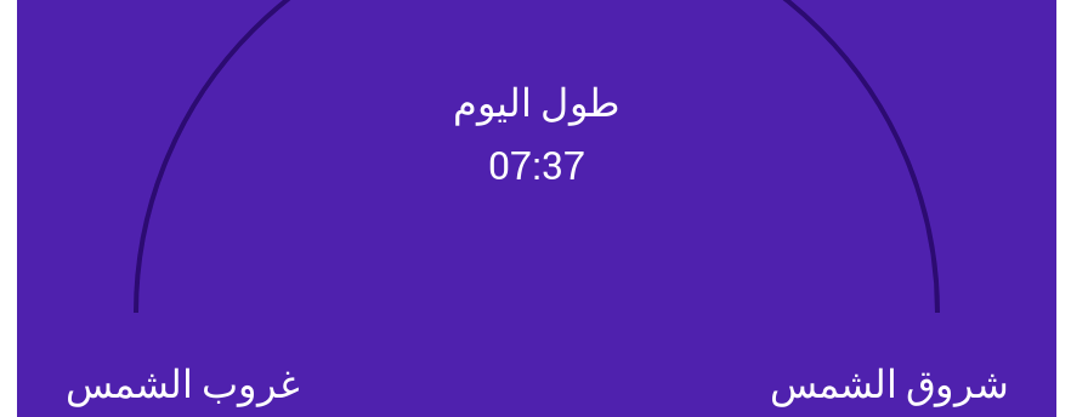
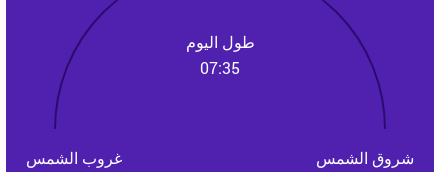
[488,137,585,188] 07:37 -> [200,57,240,78] 07:35

